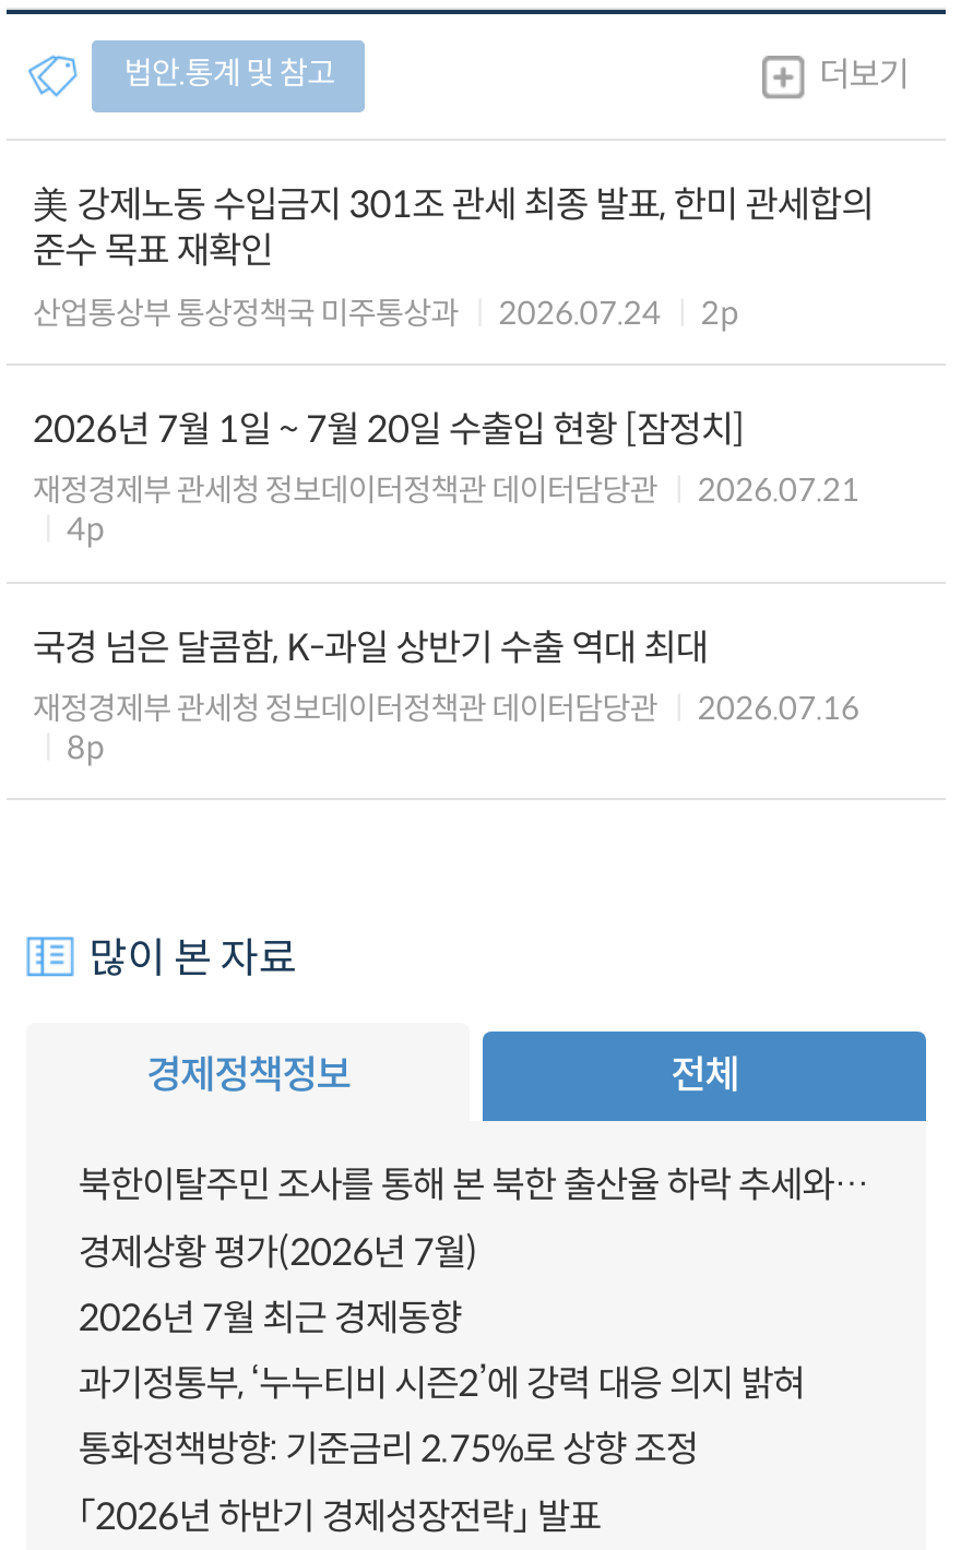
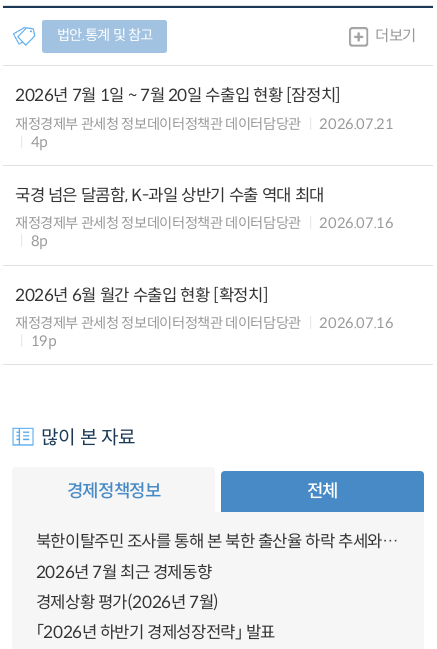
[33,183,873,332] 美 강제노동 수입금지 301조 관세 최종 발표, 한미 관세합의 | 준수 목표 재확인 | 산업통상부 통상정책국 미주통상과 | 2026.07.24 | 2p -> none
moved [33,407,860,768] -> [15,85,394,250]: 2026년 7월 1일 ~ 7월 20일 수출입 현황 [잠정치] | 재정경제부 관세청 정보데이터정책관 데이터담당관 | 2026.07.21 | 4p | 국경 넘은 달콤함, K-과일 상반기 수출 역대 최대 | 재정경제부 관세청 정보데이터정책관 데이터담당관 | 2026.07.16 | 8p
none -> [15,285,394,350] 2026년 6월 월간 수출입 현황 [확정치] | 재정경제부 관세청 정보데이터정책관 데이터담당관 | 2026.07.16 | 19p
moved [78,1229,478,1275] -> [36,592,219,613]: 경제상황 평가(2026년 7월)
[78,1361,804,1474] 과기정통부, ‘누누티비 시즌2’에 강력 대응 의지 밝혀 | 통화정책방향: 기준금리 2.75%로 상향 조정 -> none

